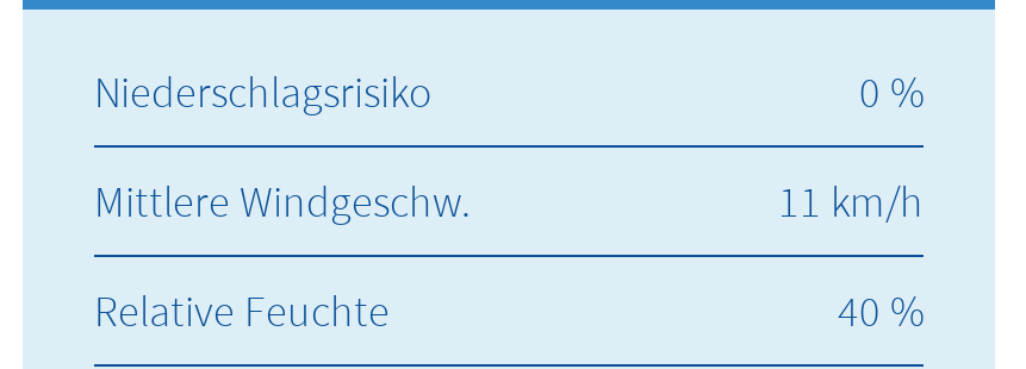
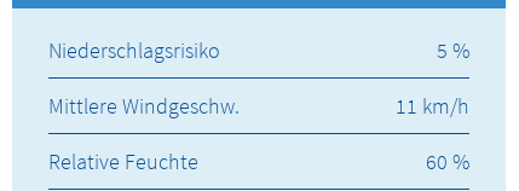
[859,65,924,120] 0 % -> [437,37,469,64] 5 %
[838,284,924,339] 40 % -> [426,148,469,176] 60 %

